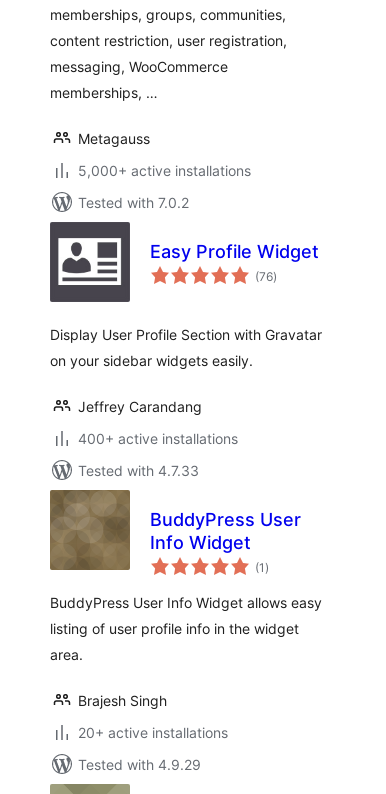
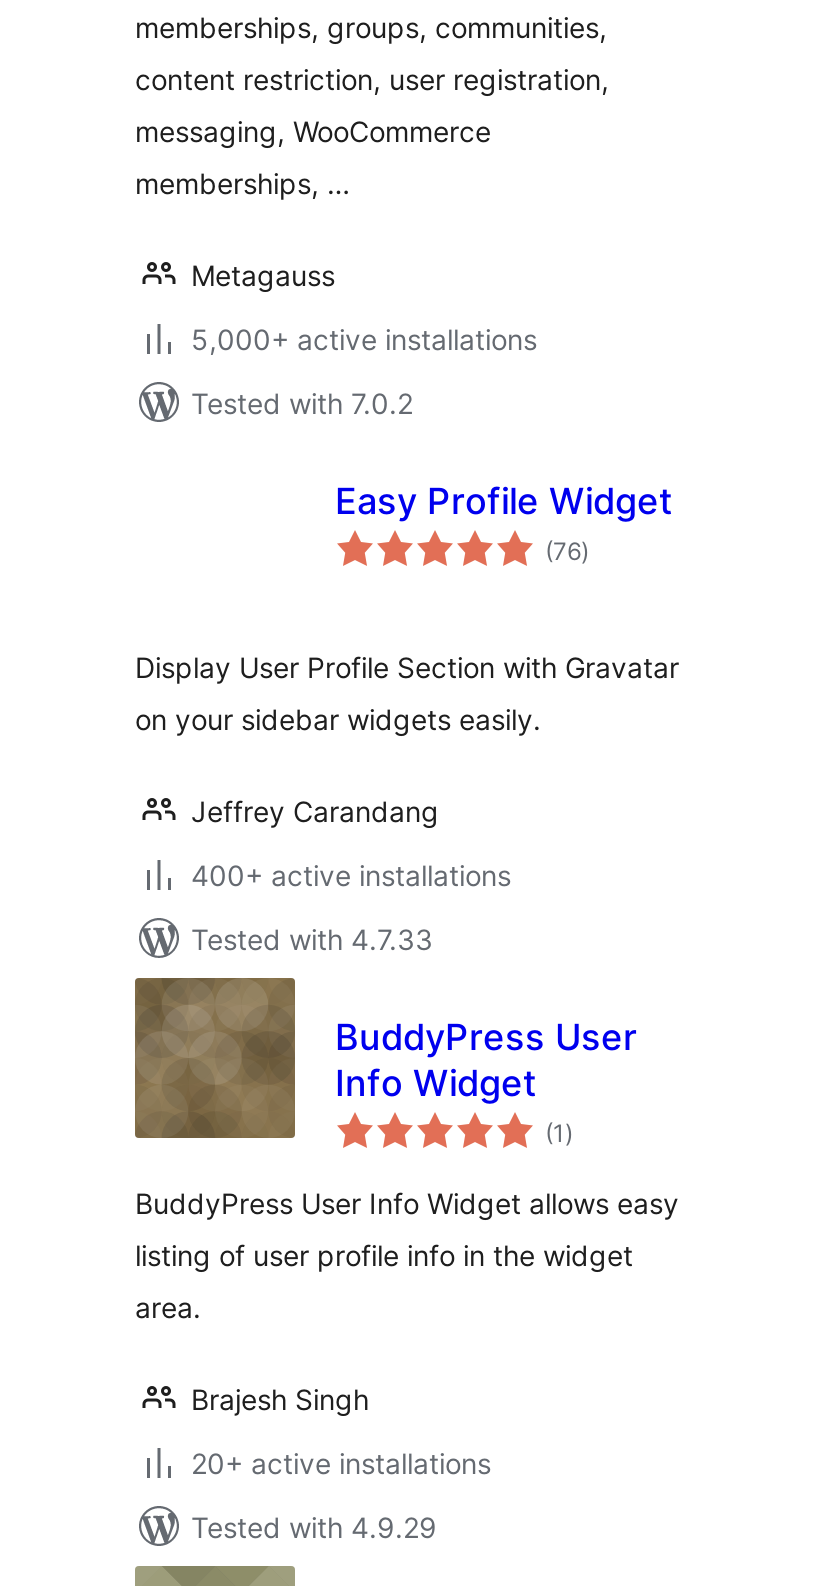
[49,221,131,303] [image] -> none

